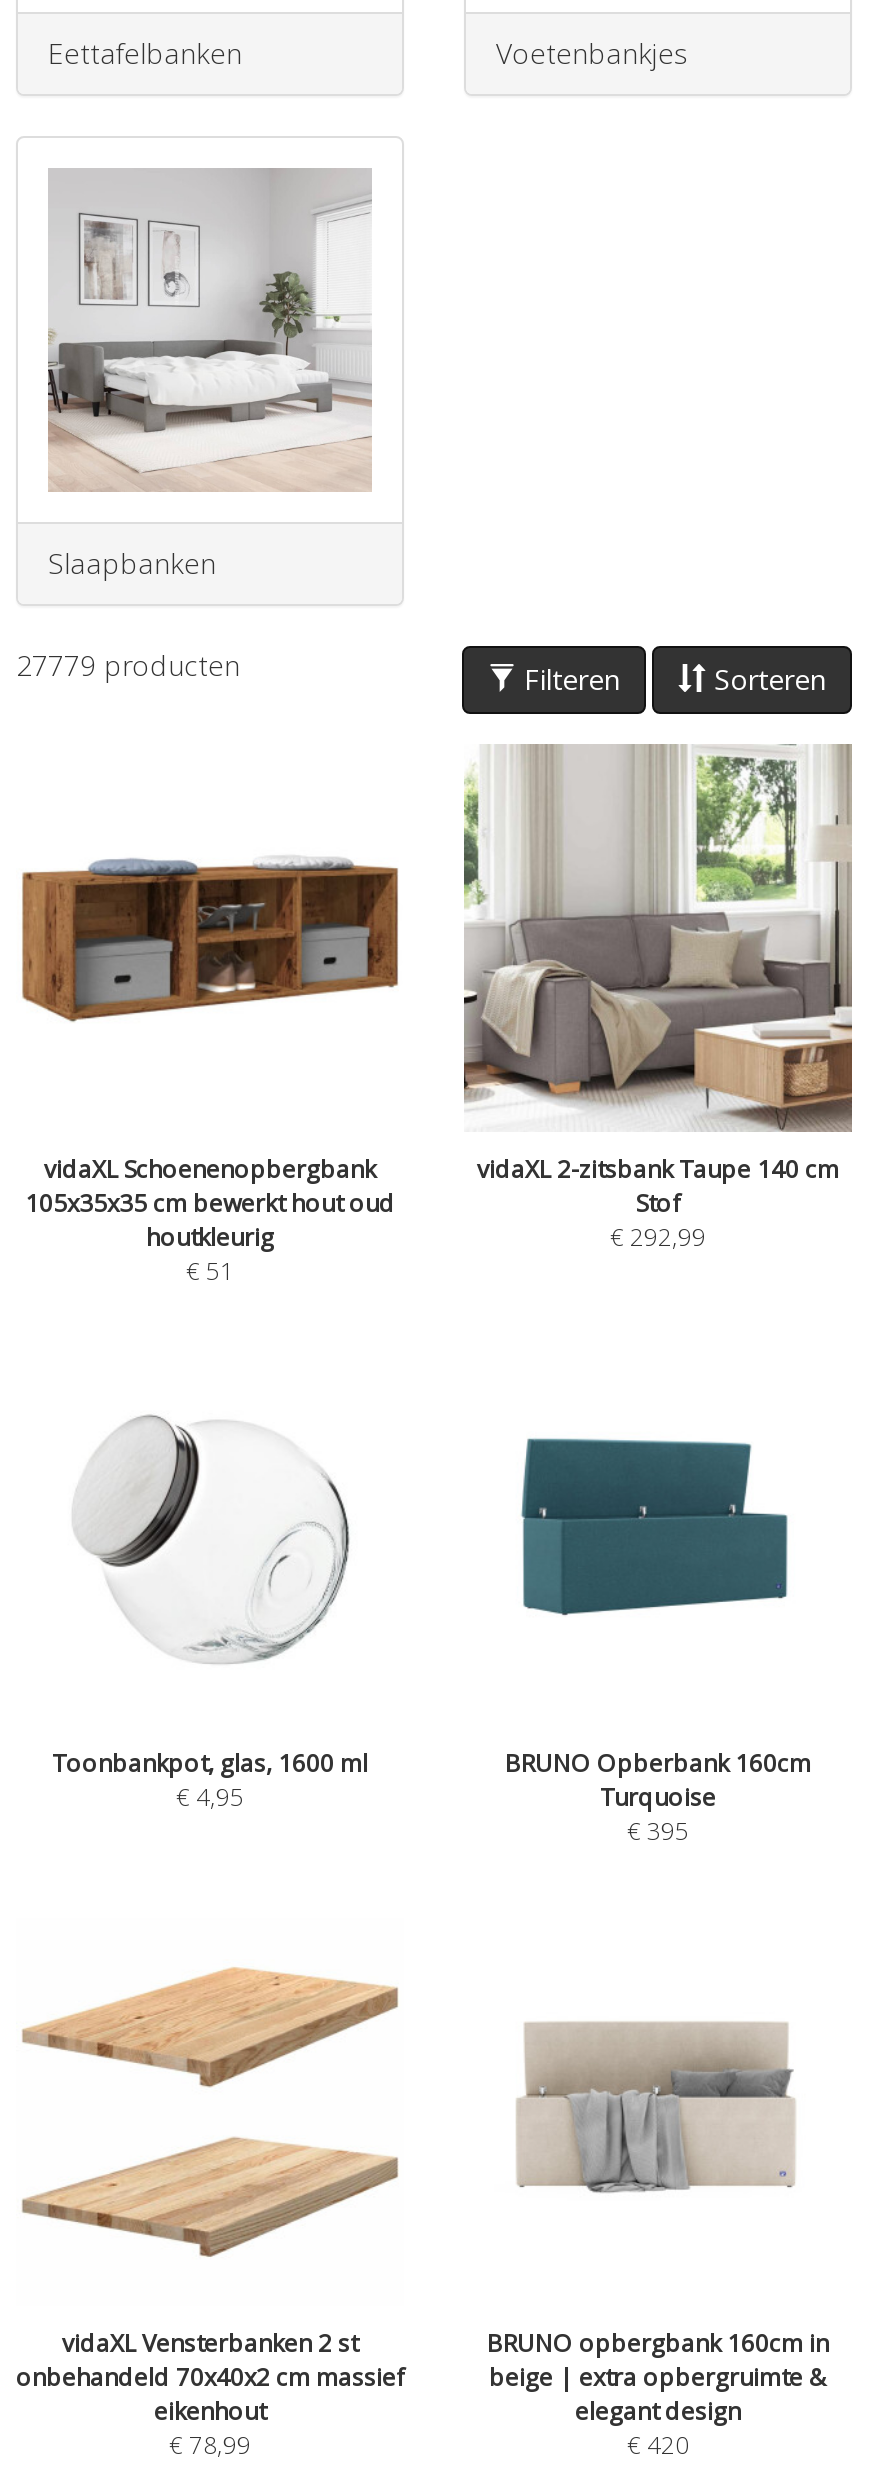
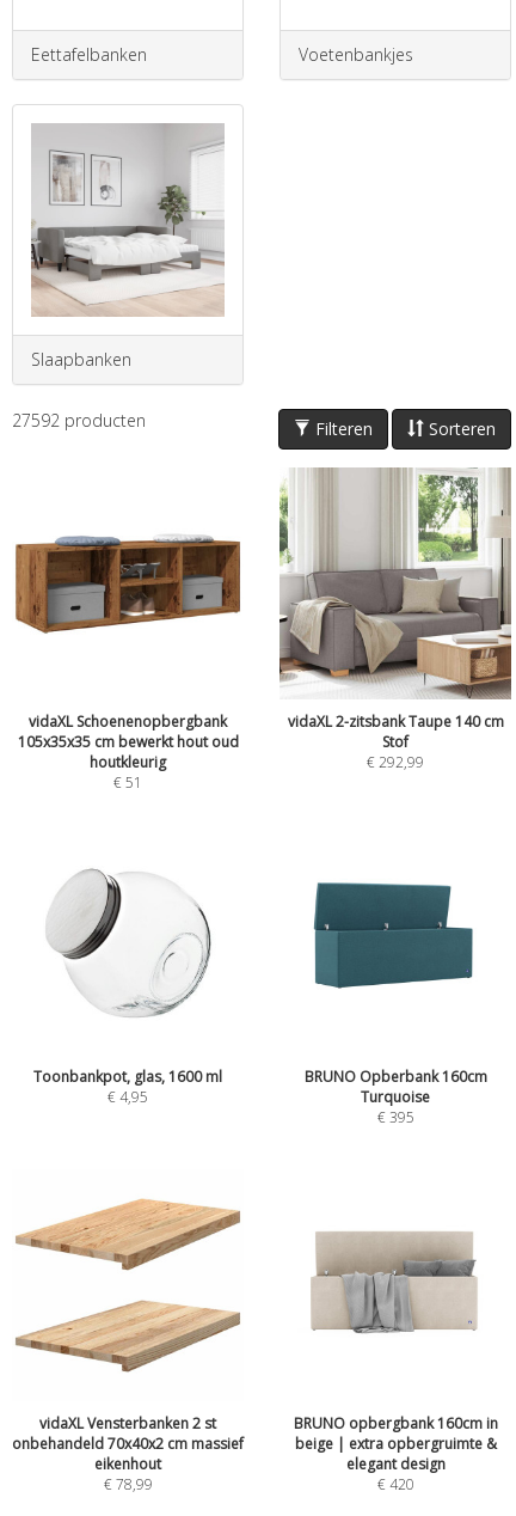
[16,646,240,684] 27779 producten -> [12,409,146,432] 27592 producten

